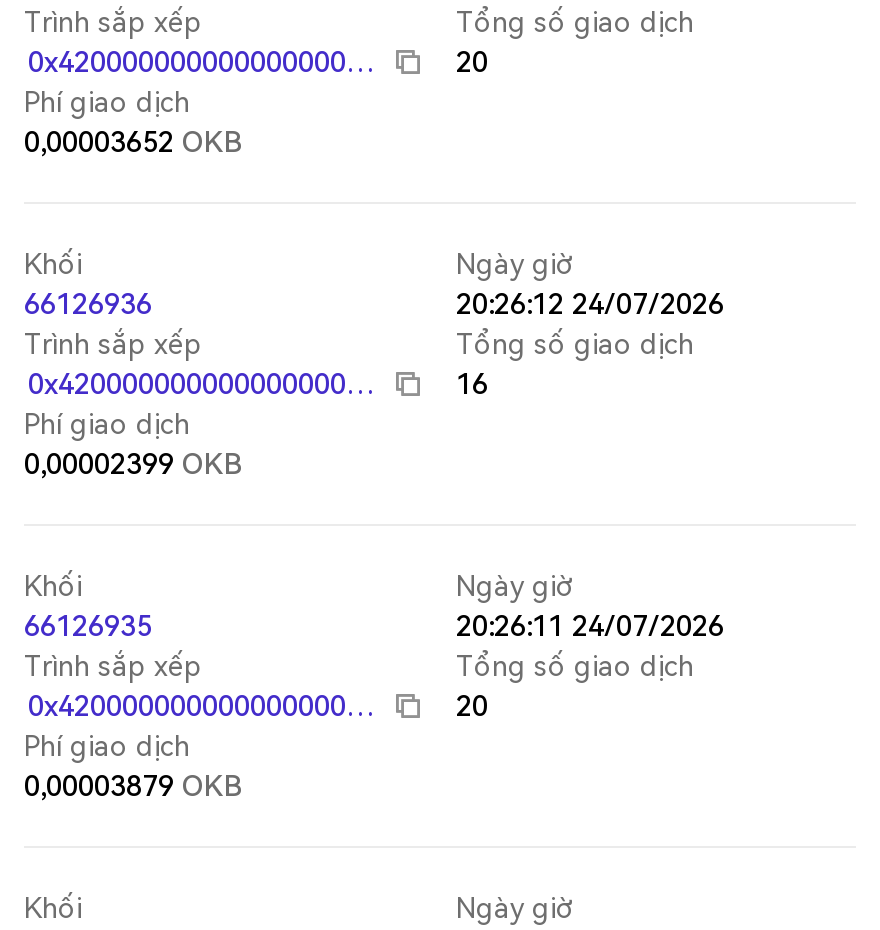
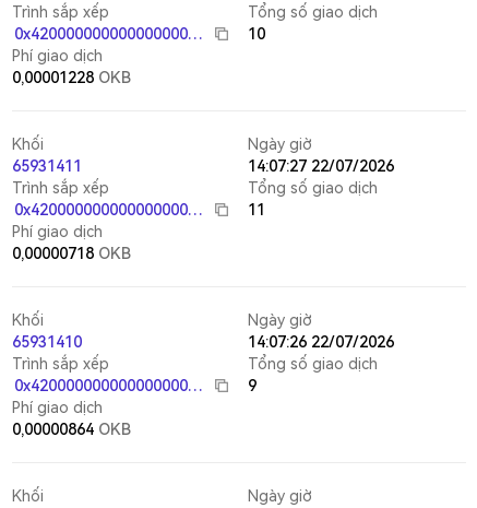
[456,46,488,78] 20 -> [248,25,265,43] 10
[24,126,242,158] 0,00003652 OKB -> [12,69,131,86] 0,00001228 OKB
[24,288,152,320] 66126936 -> [12,157,82,175] 65931411
[456,288,724,320] 20:26:12 24/07/2026 -> [248,157,394,175] 14:07:27 22/07/2026
[456,368,488,400] 16 -> [248,201,265,218] 11
[24,448,242,480] 0,00002399 OKB -> [12,245,131,262] 0,00000718 OKB
[24,610,152,642] 66126935 -> [12,333,82,351] 65931410
[456,610,724,642] 20:26:11 24/07/2026 -> [248,333,394,351] 14:07:26 22/07/2026
[456,690,488,722] 20 -> [248,377,257,394] 9
[24,770,242,802] 0,00003879 OKB -> [12,421,131,438] 0,00000864 OKB

